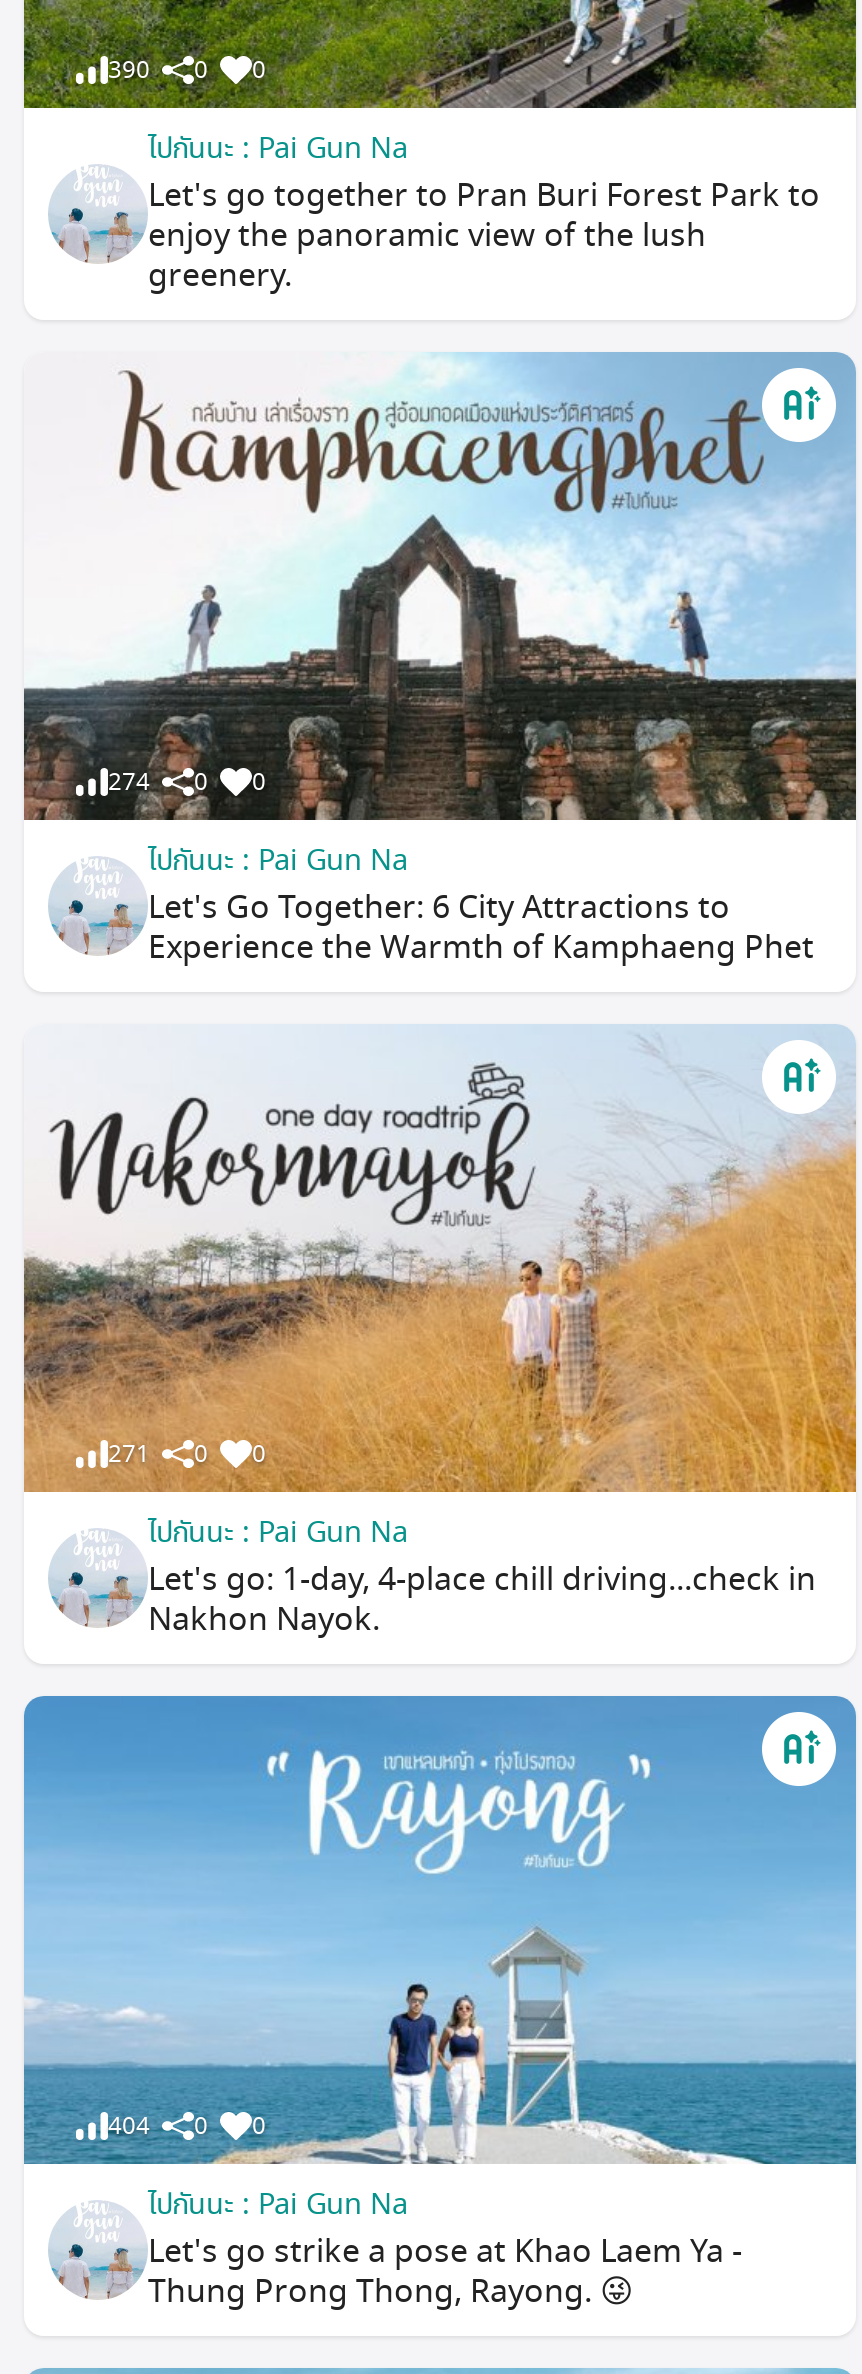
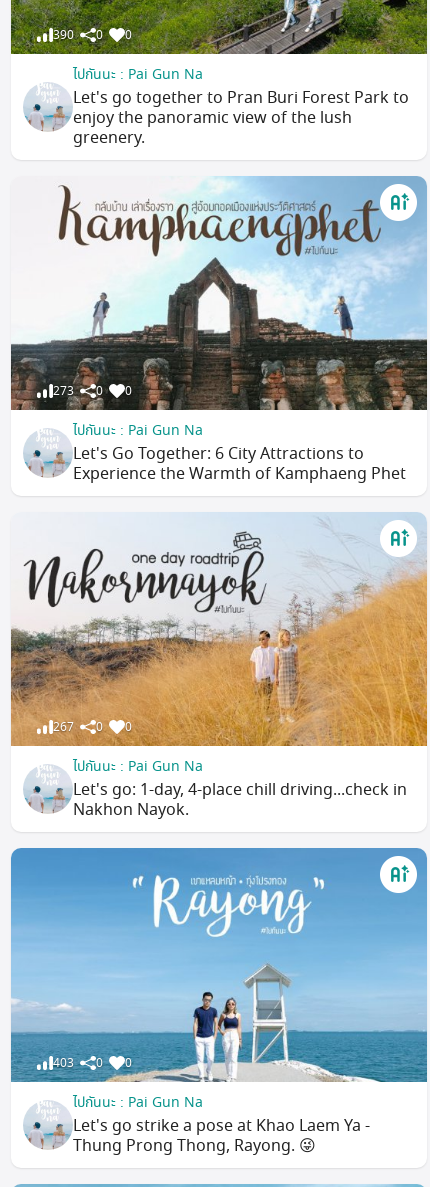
[108,763,150,799] 274 -> [53,381,74,399] 273
[108,1435,266,1471] 271 0 0 -> [53,717,132,735] 267 0 0
[108,2107,150,2143] 404 -> [53,1053,74,1071] 403

